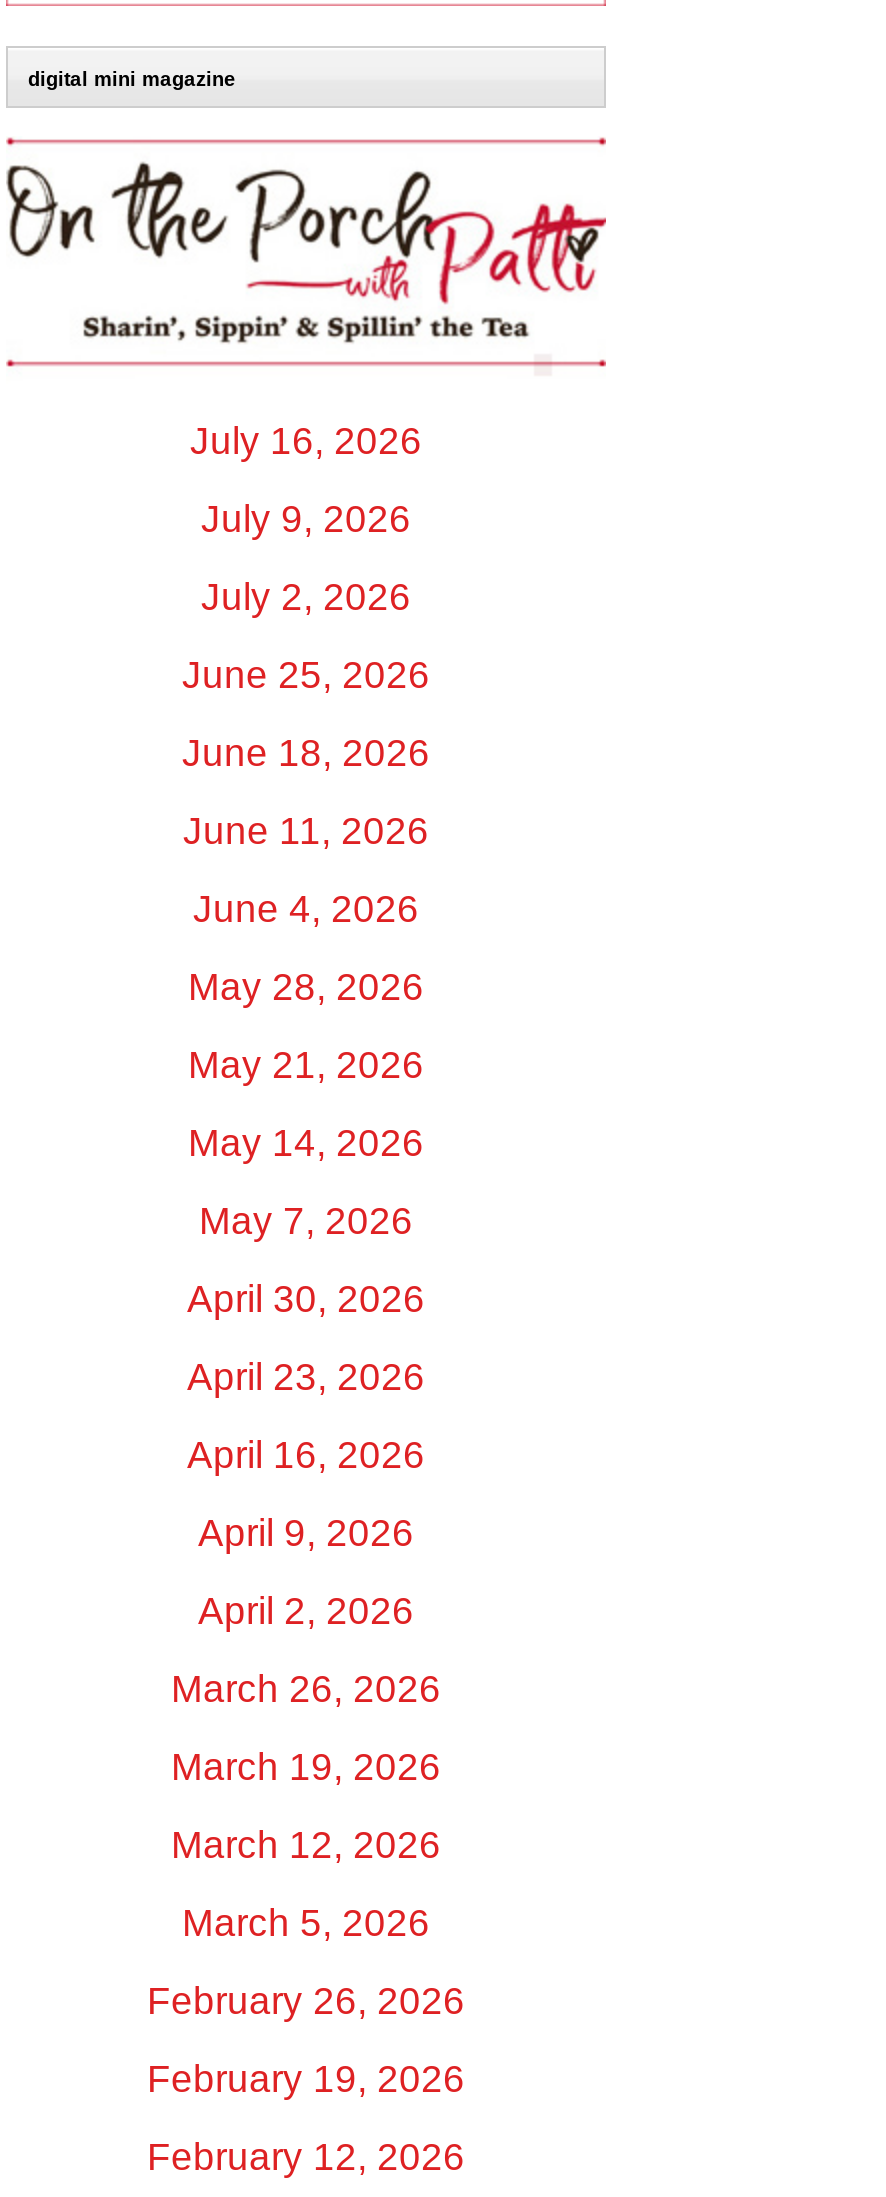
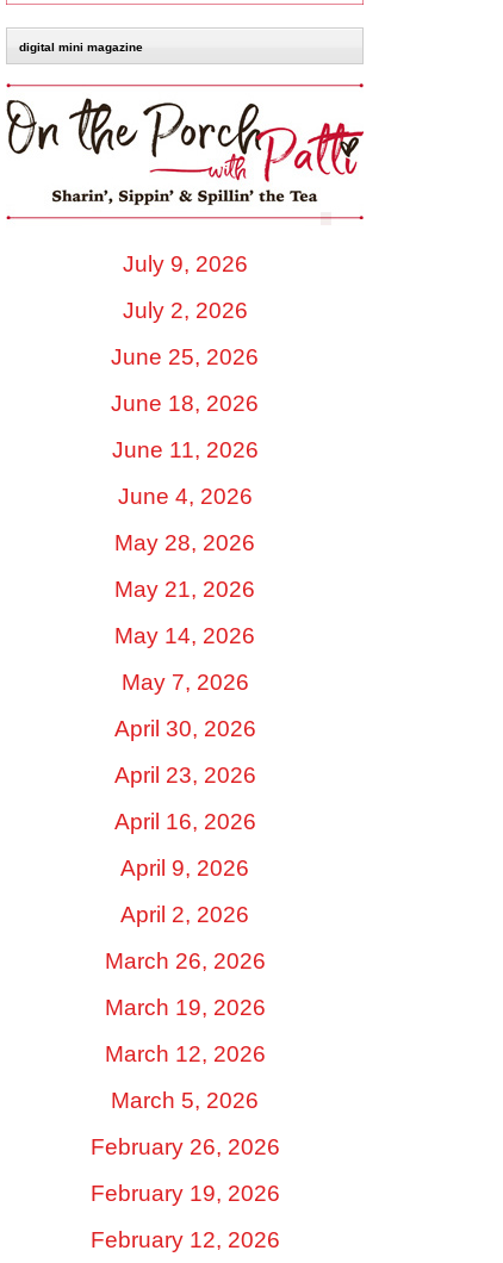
[190,421,422,463] July 16, 2026 -> none

